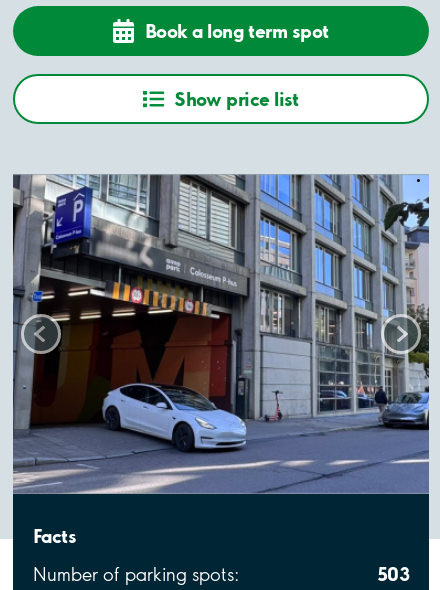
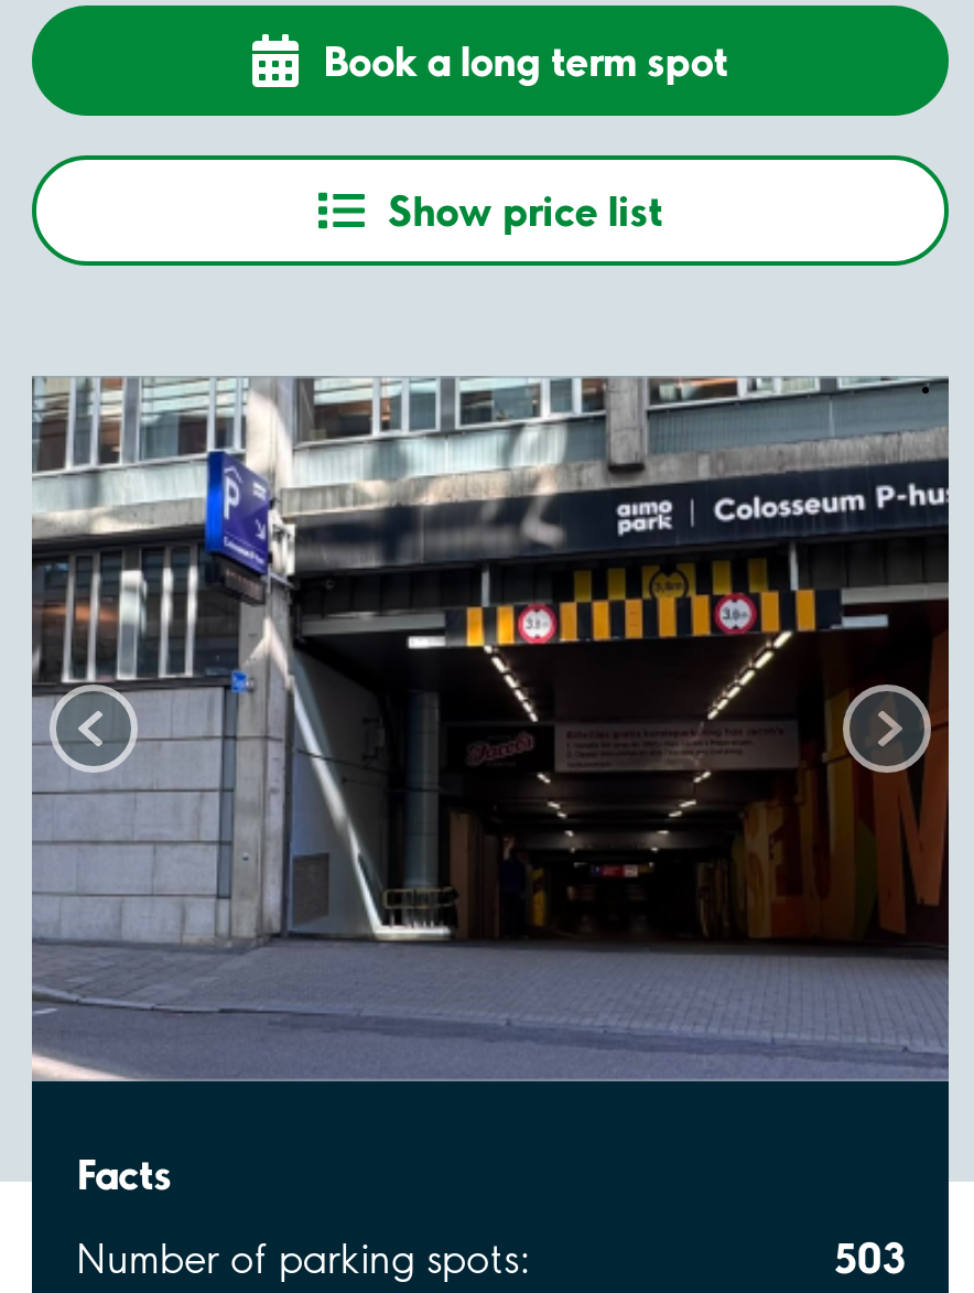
[12,174,429,494] [image] -> [32,376,951,1081] [image]

